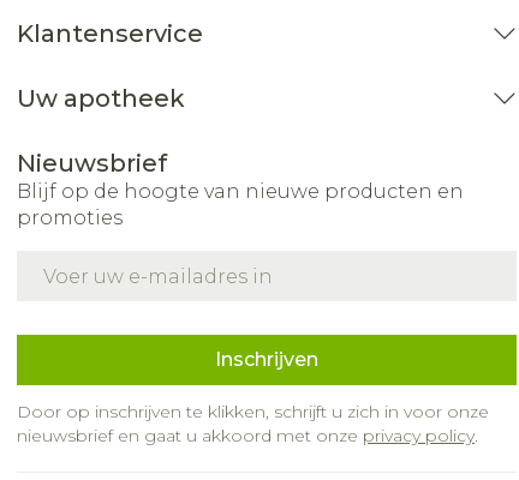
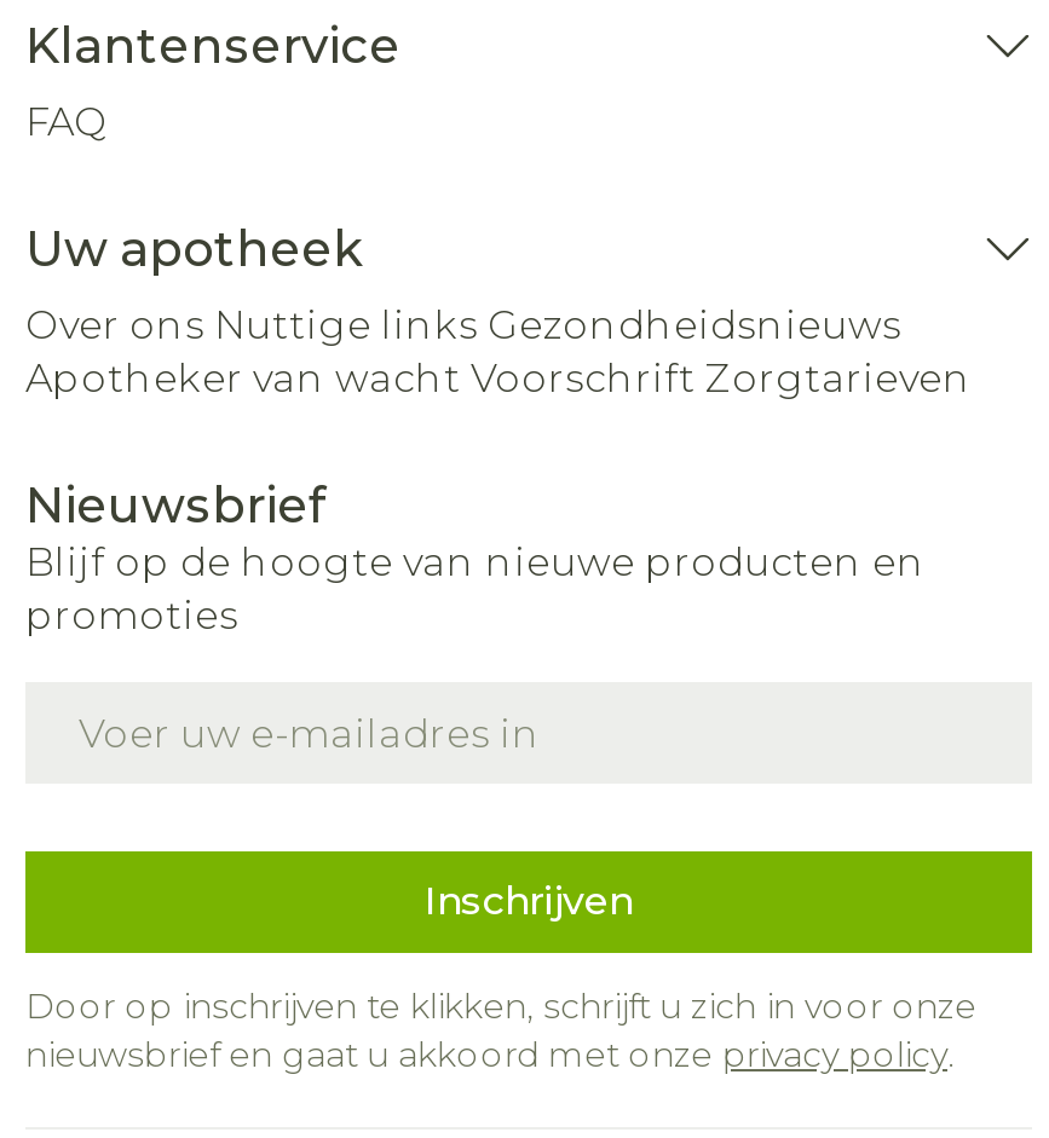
none -> [25,99,108,145] FAQ
none -> [25,302,972,402] Over ons Nuttige links Gezondheidsnieuws | Apotheker van wacht Voorschrift Zorgtarieven

